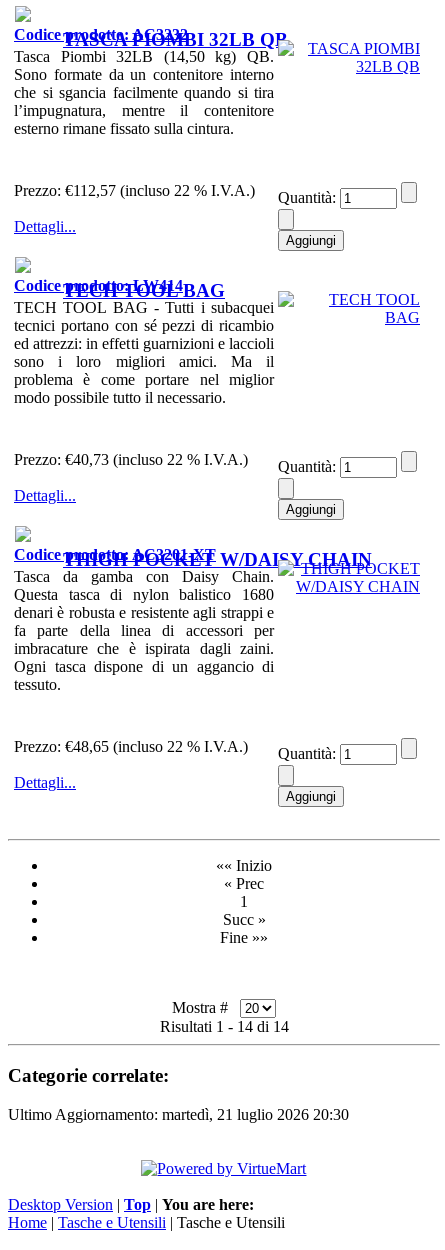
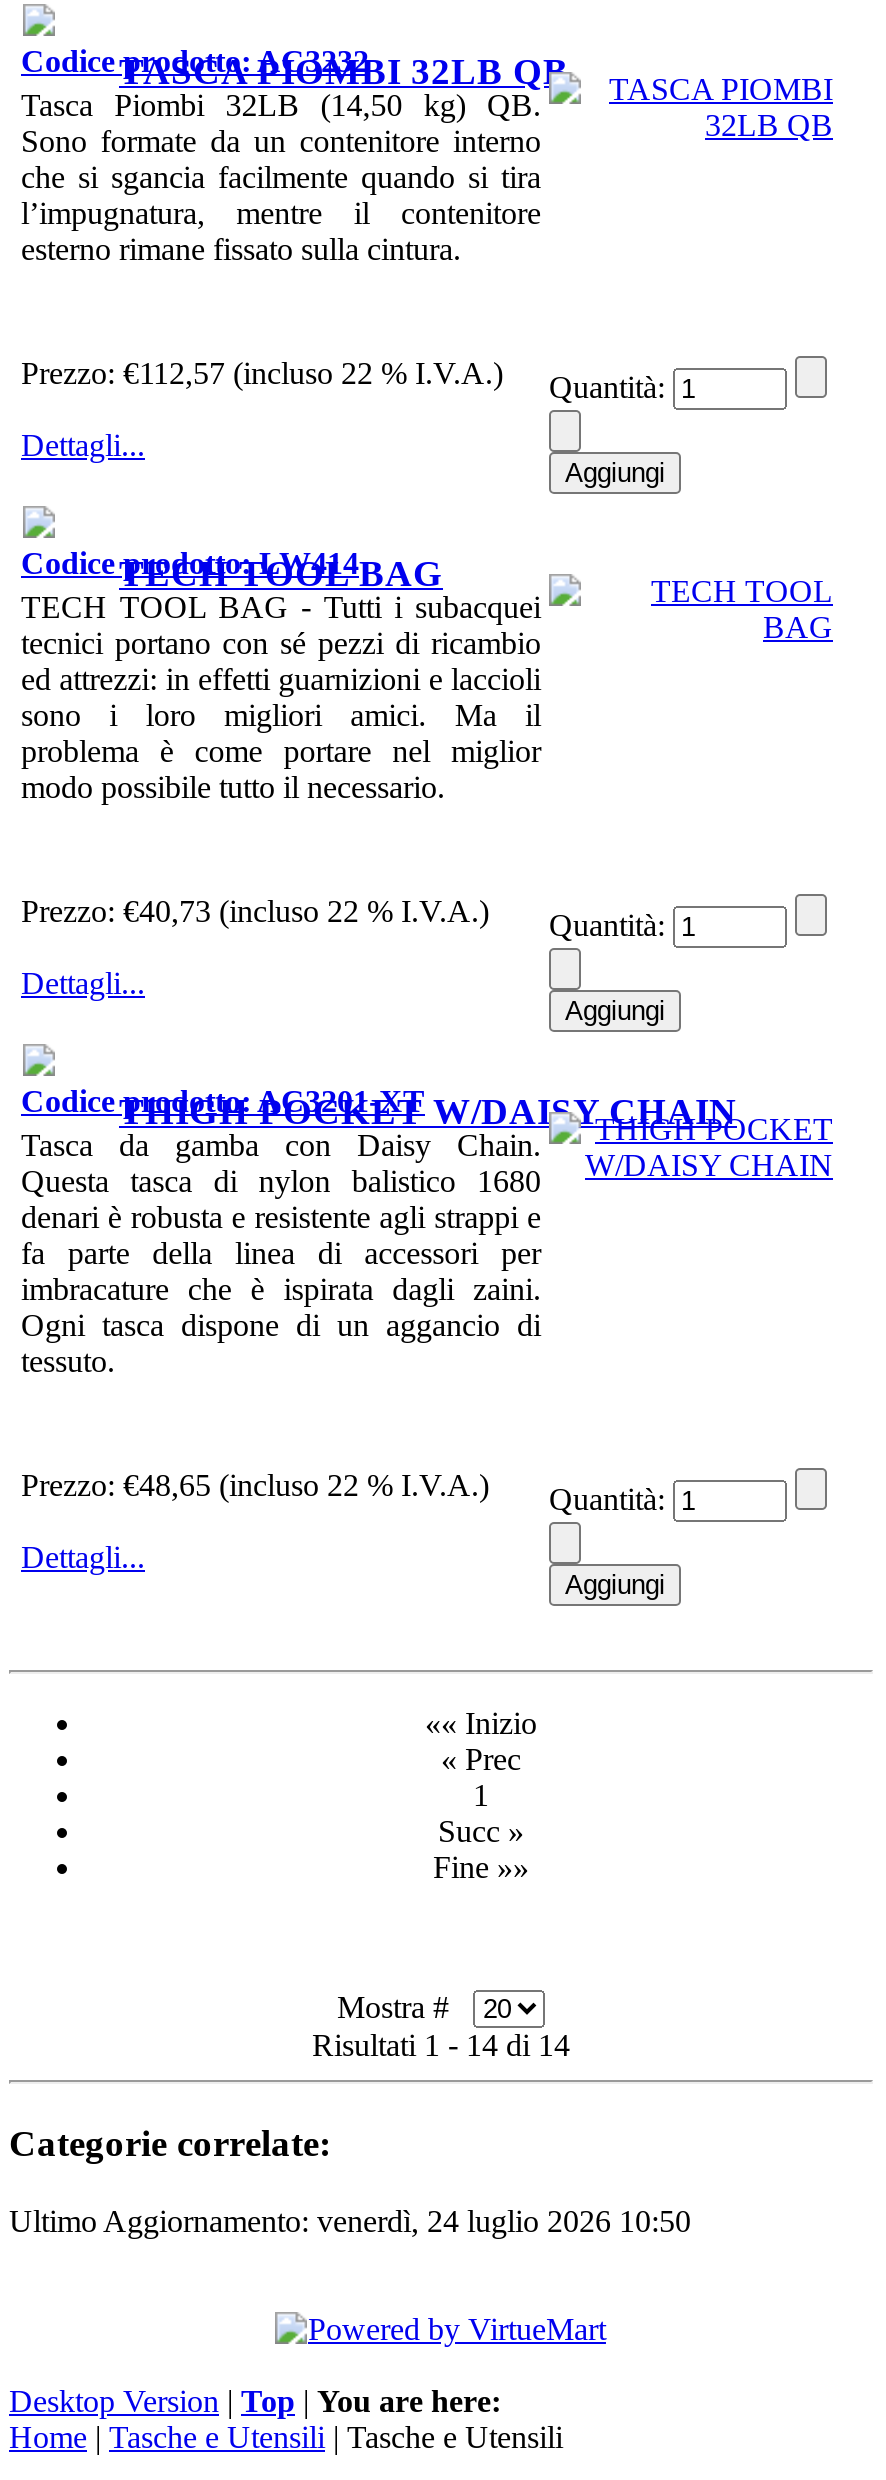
[8,1105,349,1122] Ultimo Aggiornamento: martedì, 21 luglio 2026 20:30 -> [9,2203,691,2237] Ultimo Aggiornamento: venerdì, 24 luglio 2026 10:50

